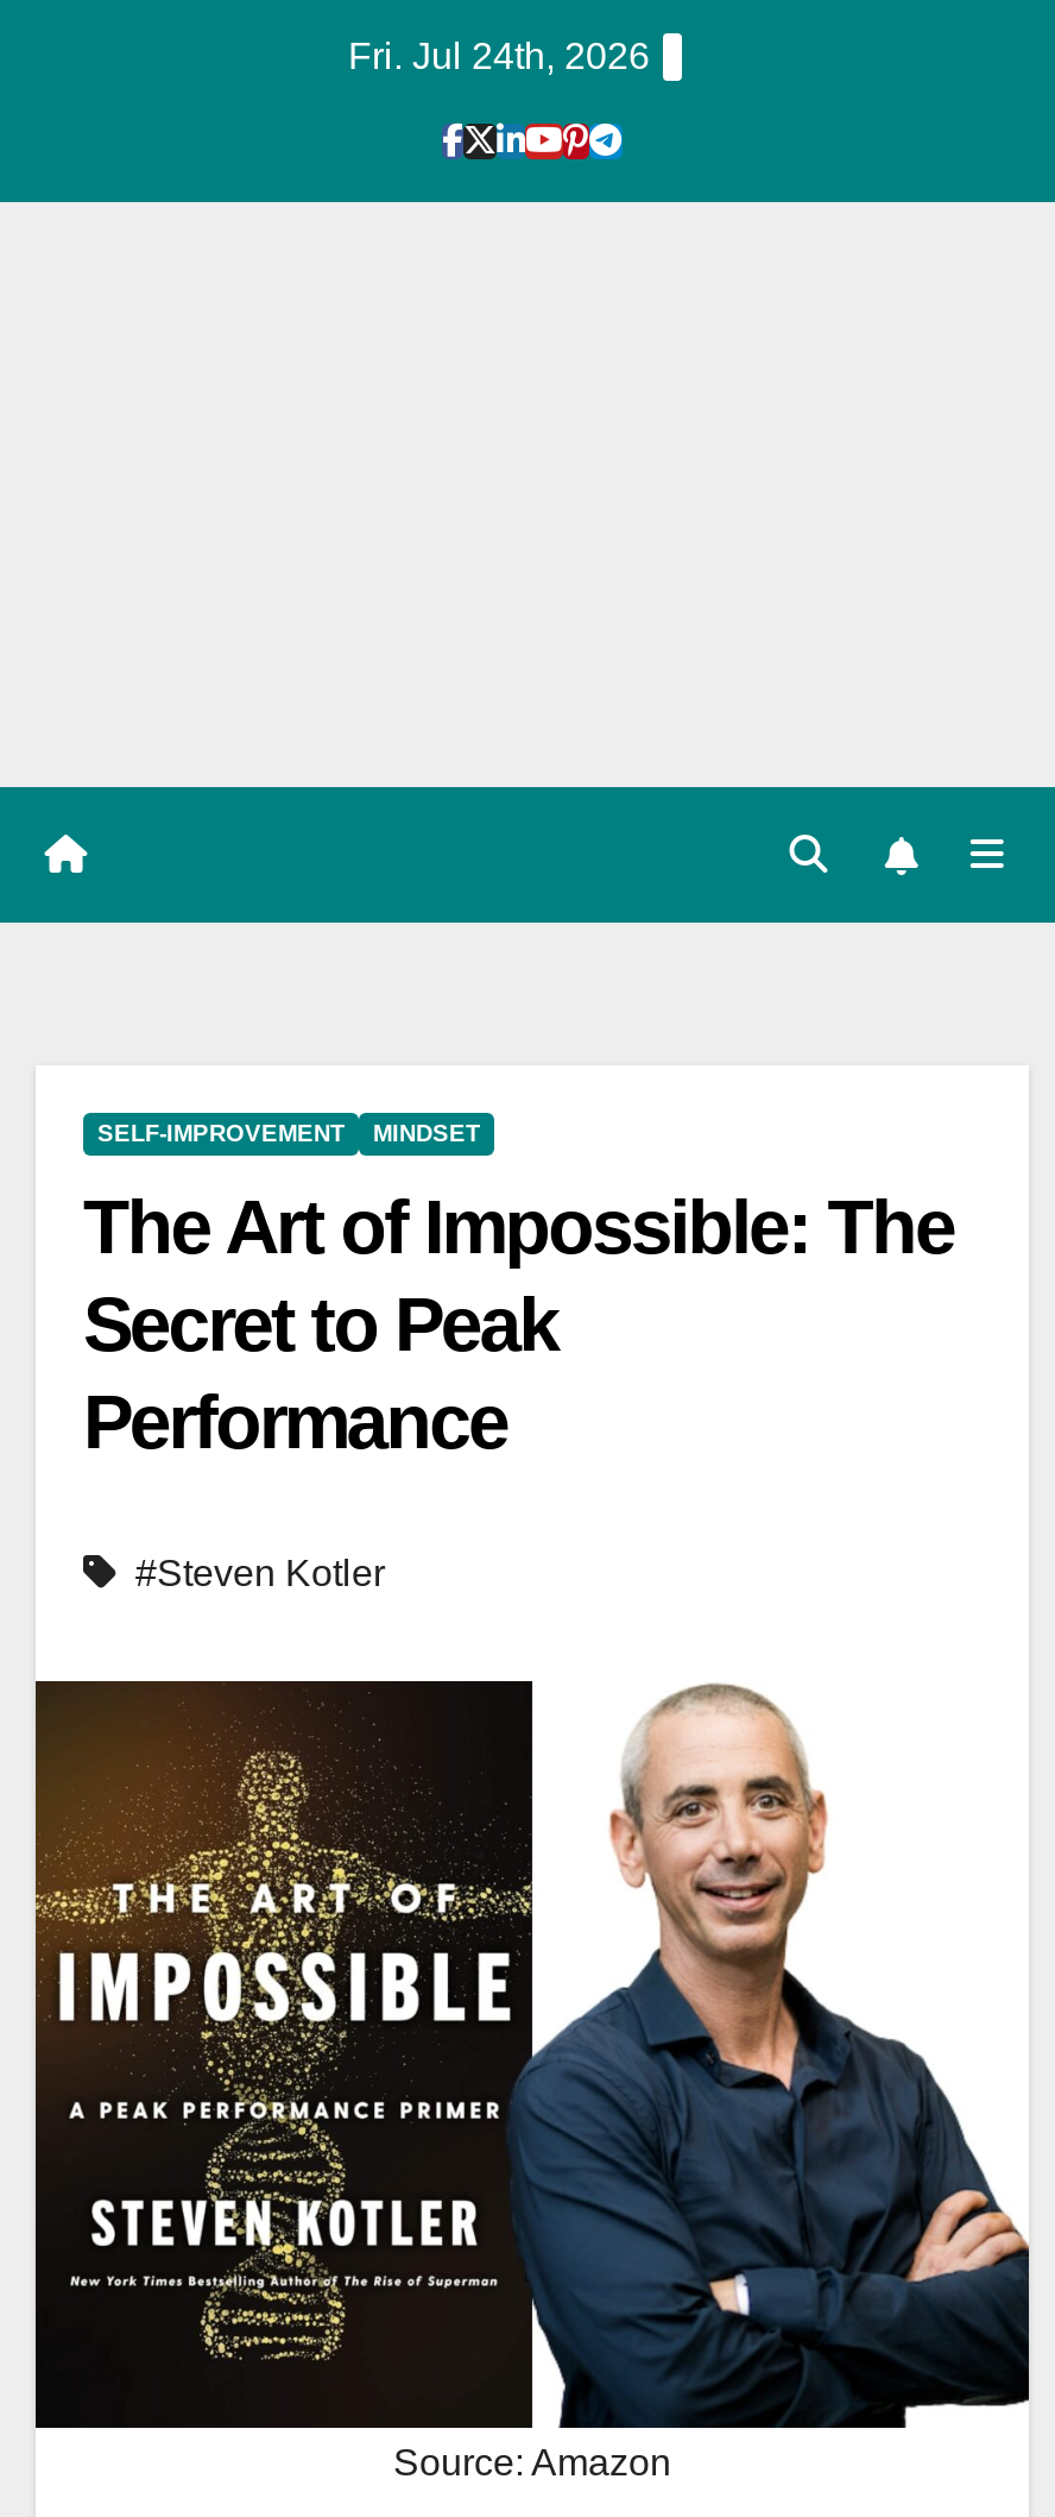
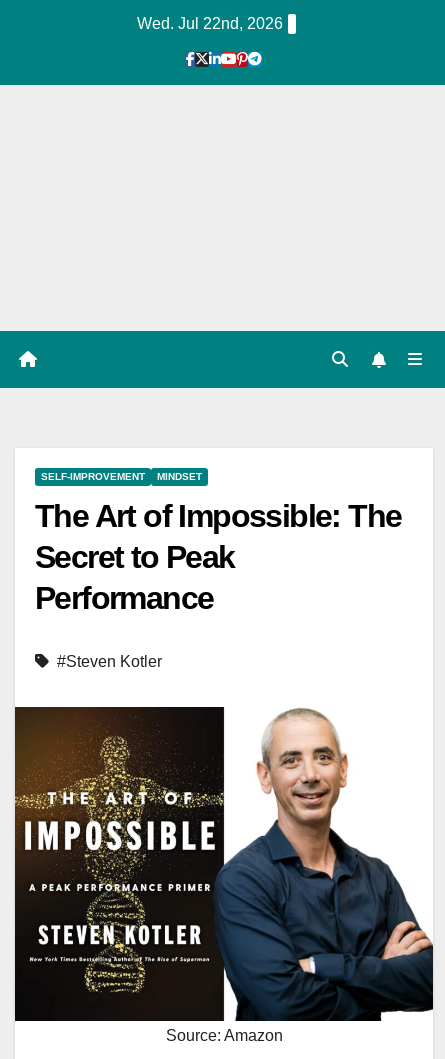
[348,36,650,76] Fri. Jul 24th, 2026 -> [137,15,283,32] Wed. Jul 22nd, 2026

